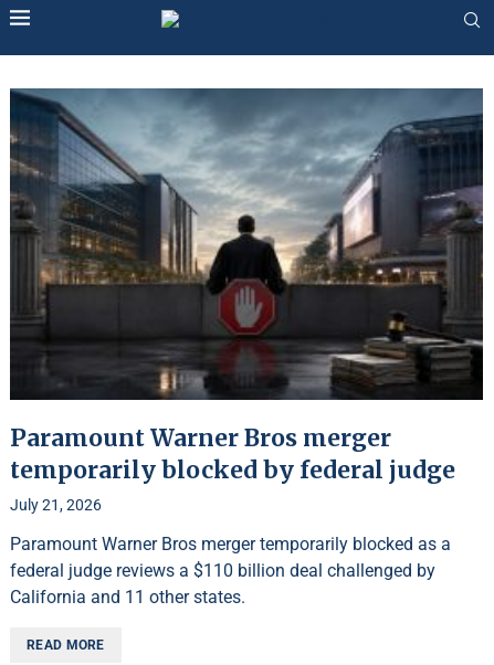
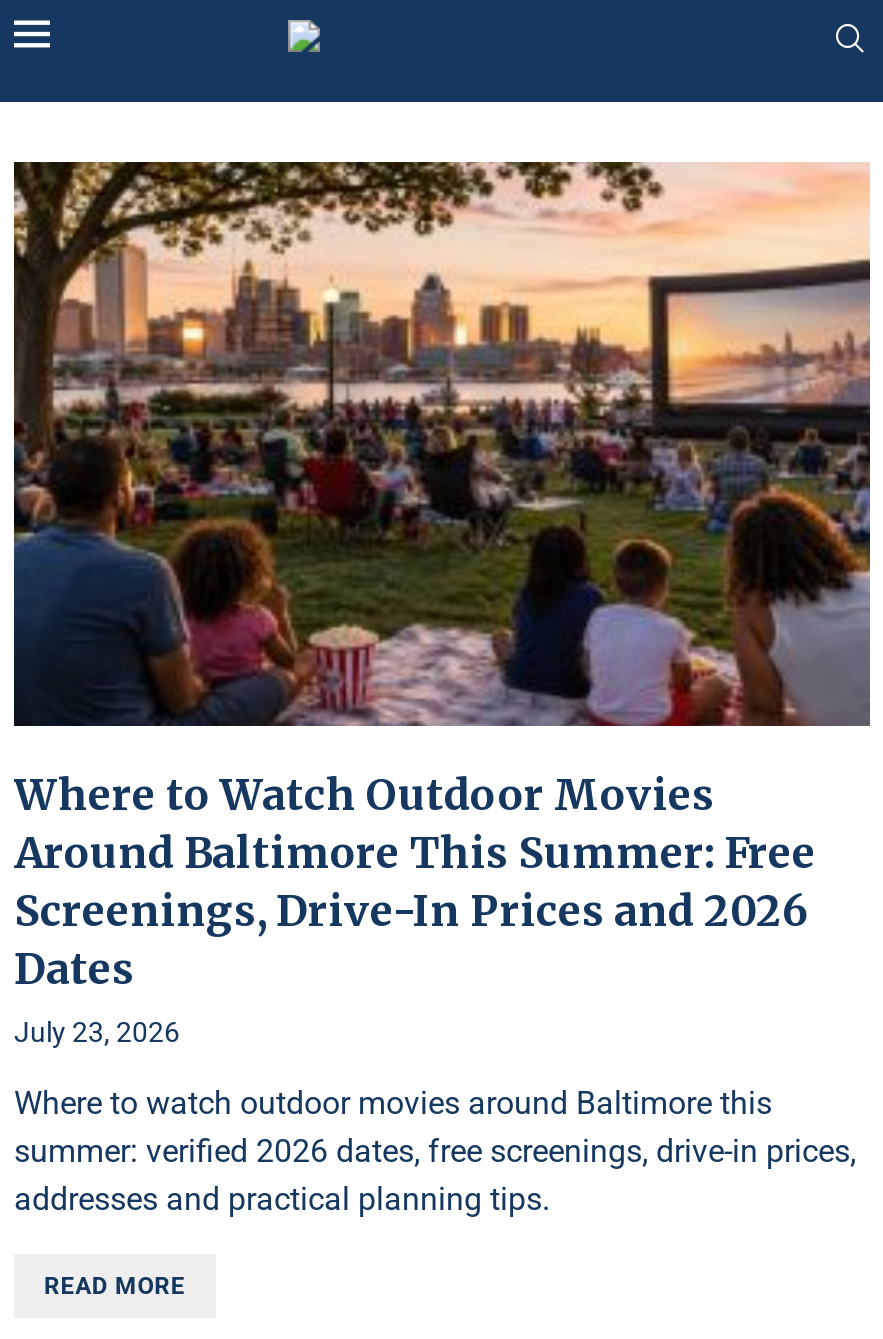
[10,87,484,514] [image] | Paramount Warner Bros merger | temporarily blocked by federal judge | July 21, 2026 -> [12,160,872,1049] [image] | Where to Watch Outdoor Movies | Around Baltimore This Summer: Free | Screenings, Drive-In Prices and 2026 | Dates | July 23, 2026
[10,534,451,608] Paramount Warner Bros merger temporarily blocked as a | federal judge reviews a $110 billion deal challenged by | California and 11 other states. -> [14,1085,856,1219] Where to watch outdoor movies around Baltimore this | summer: verified 2026 dates, free screenings, drive-in prices, | addresses and practical planning tips.

